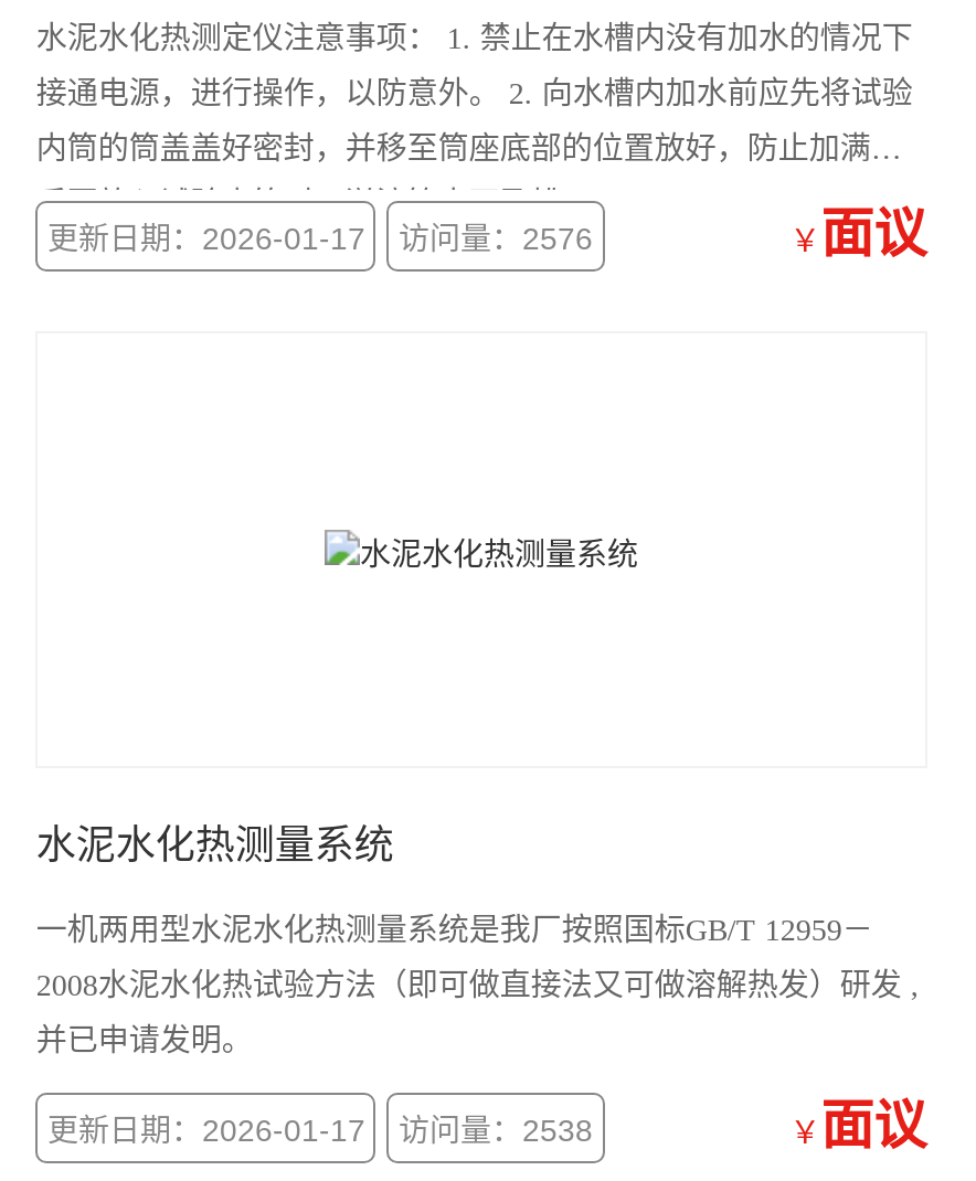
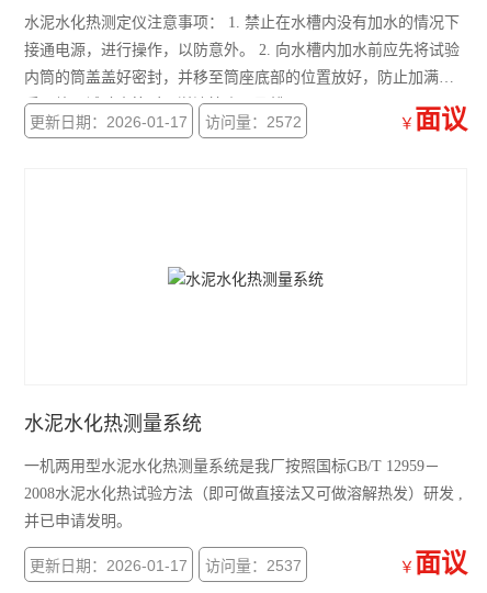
[47,221,593,256] 更新日期：2026-01-17 访问量：2576 -> [30,113,301,131] 更新日期：2026-01-17 访问量：2572
[47,1113,593,1148] 更新日期：2026-01-17 访问量：2538 -> [30,557,301,574] 更新日期：2026-01-17 访问量：2537

